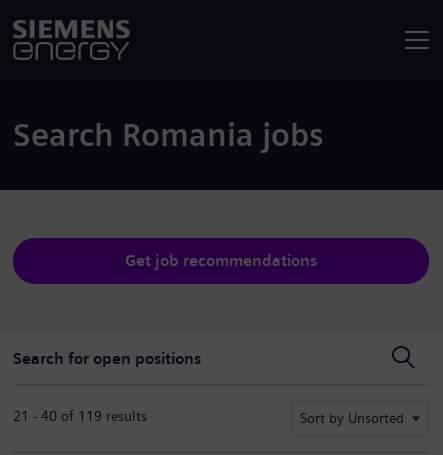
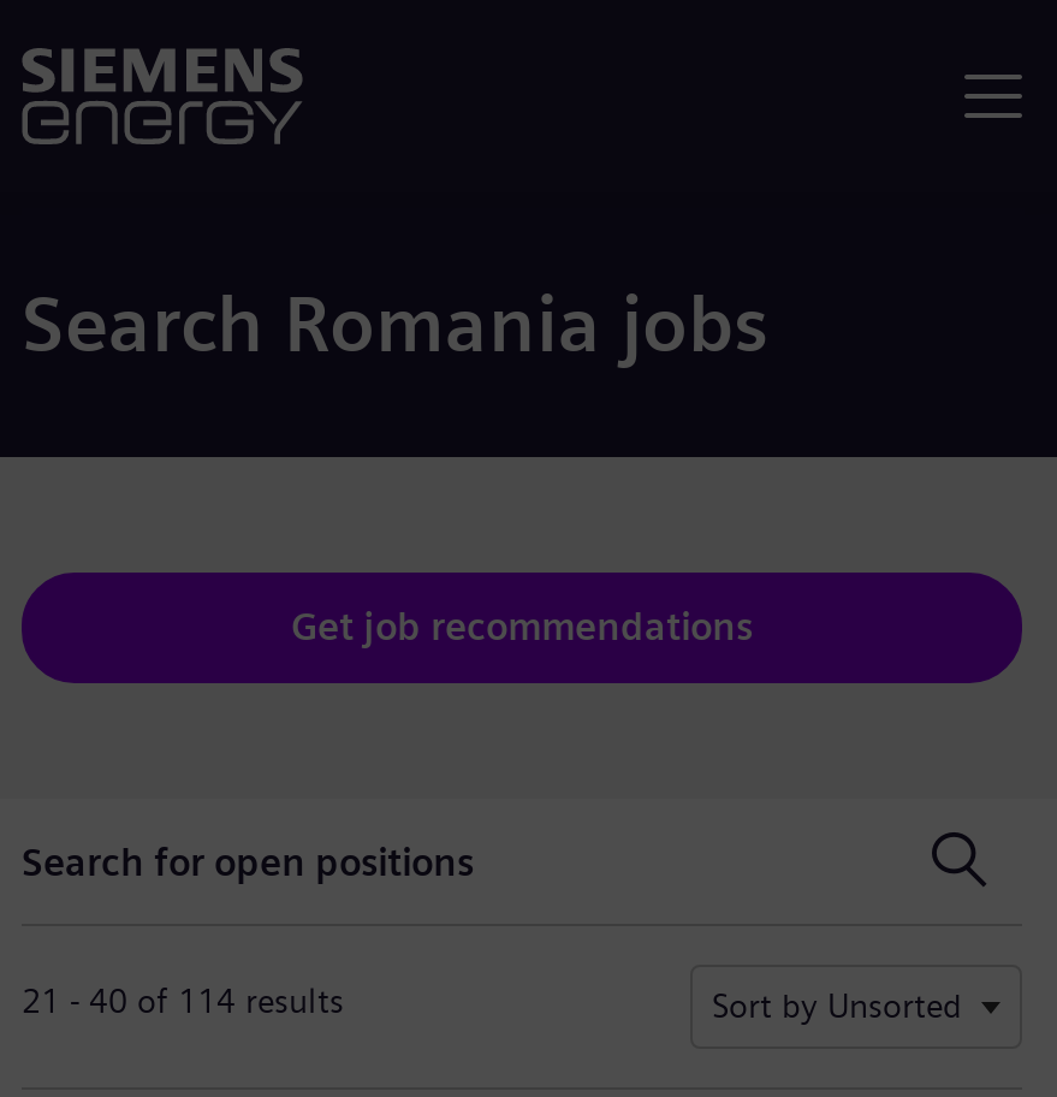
[13,408,147,424] 21 - 40 of 119 results -> [22,982,344,1020] 21 - 40 of 114 results

